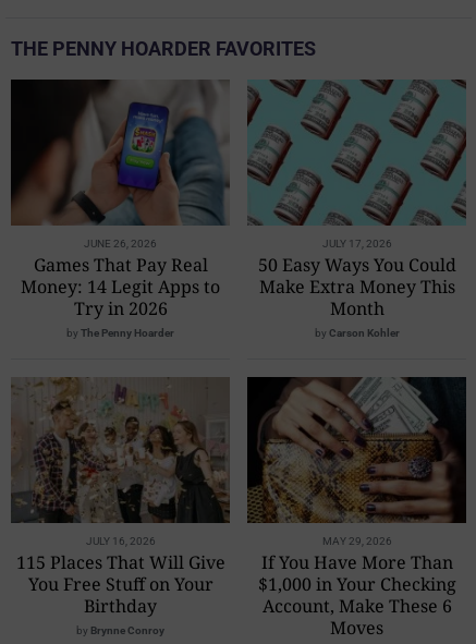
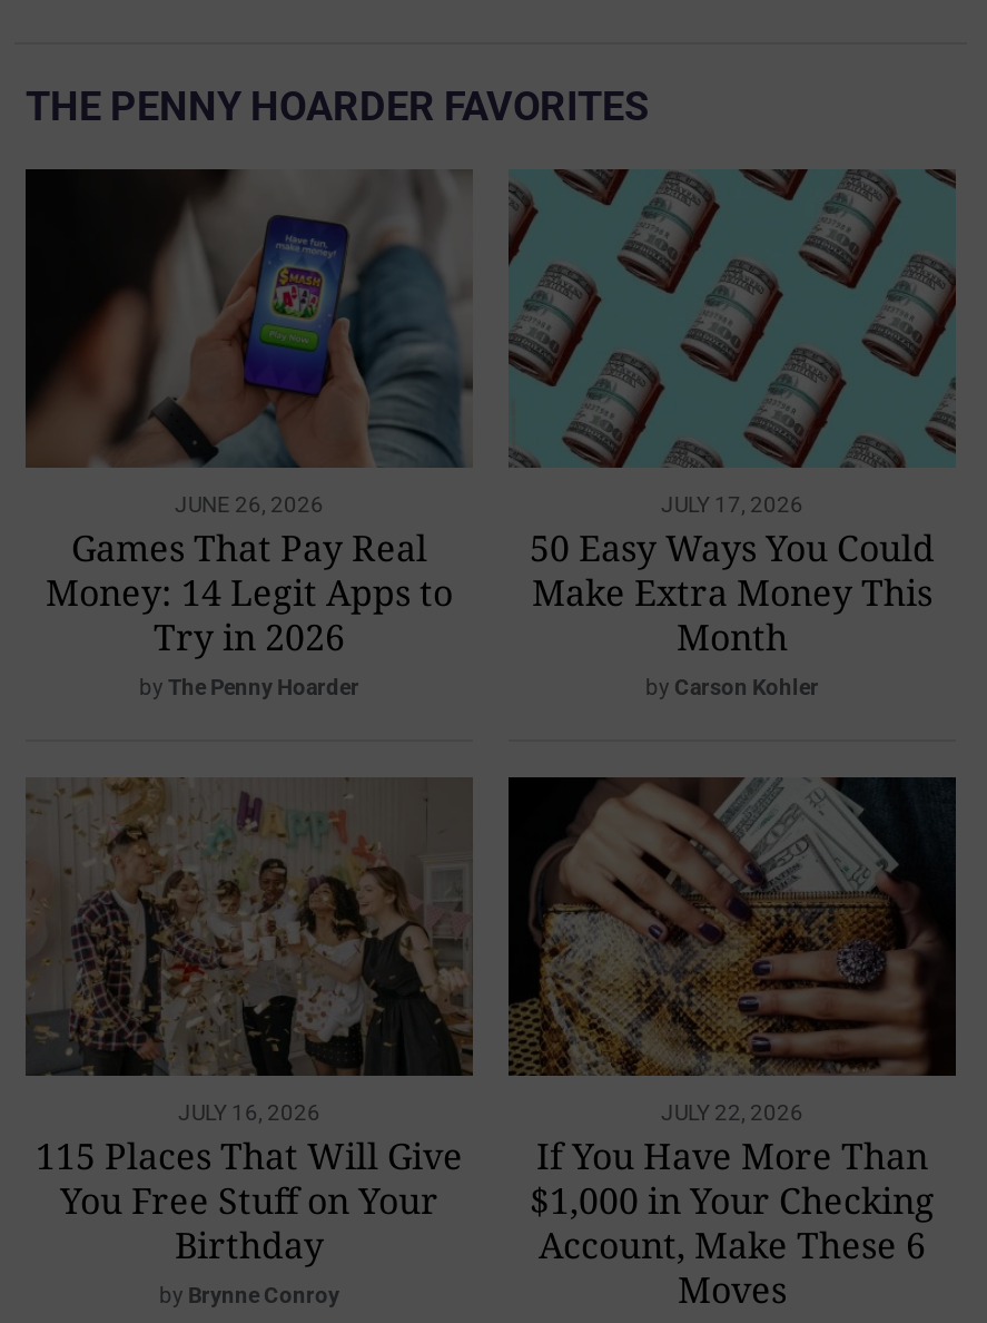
[322,535,392,547] MAY 29, 2026 -> [661,1099,803,1124] JULY 22, 2026

